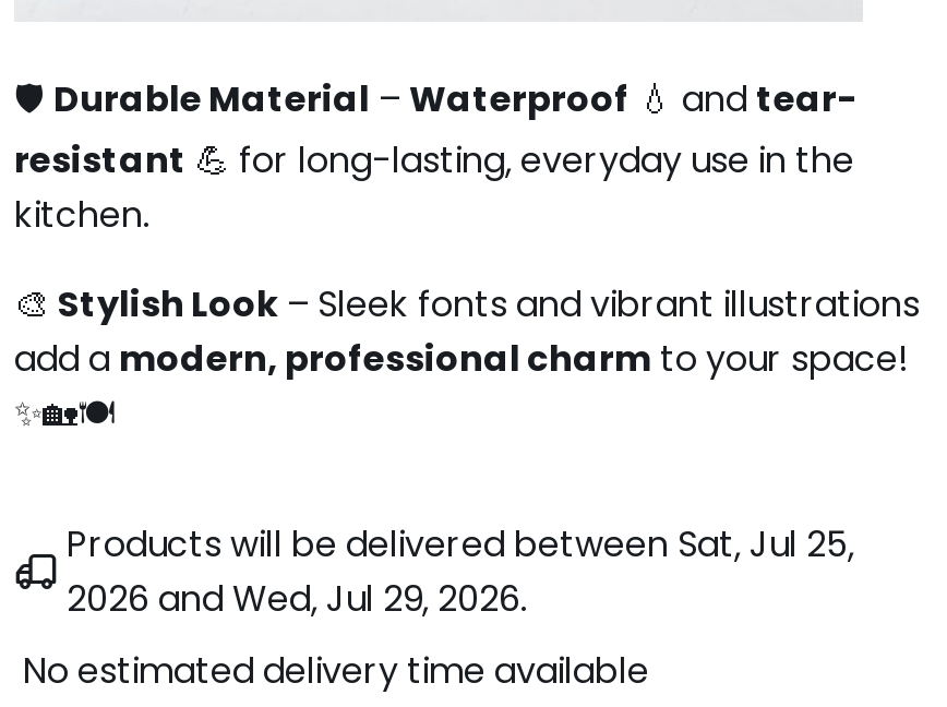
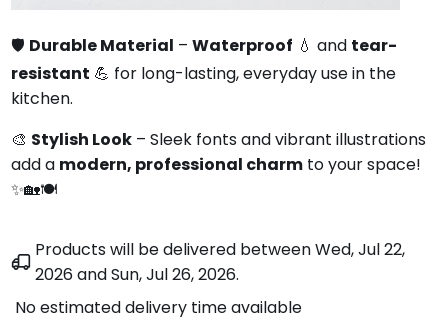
[67,520,854,570] Products will be delivered between Sat, Jul 25, -> [35,238,405,261] Products will be delivered between Wed, Jul 22,
[67,574,527,624] 2026 and Wed, Jul 29, 2026. -> [35,263,239,286] 2026 and Sun, Jul 26, 2026.

